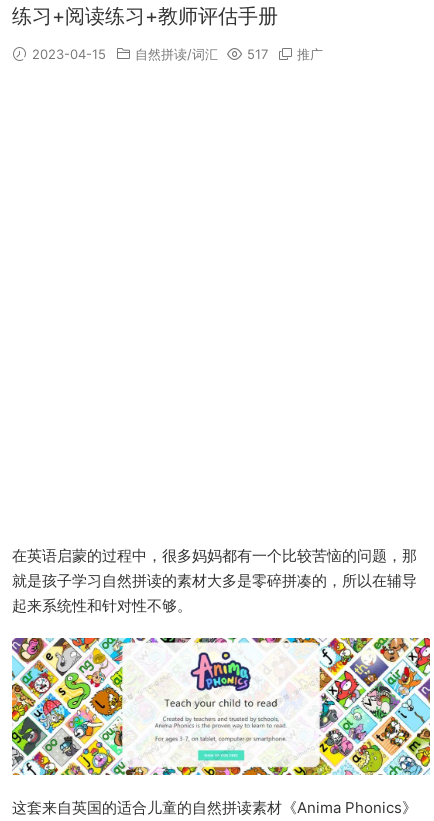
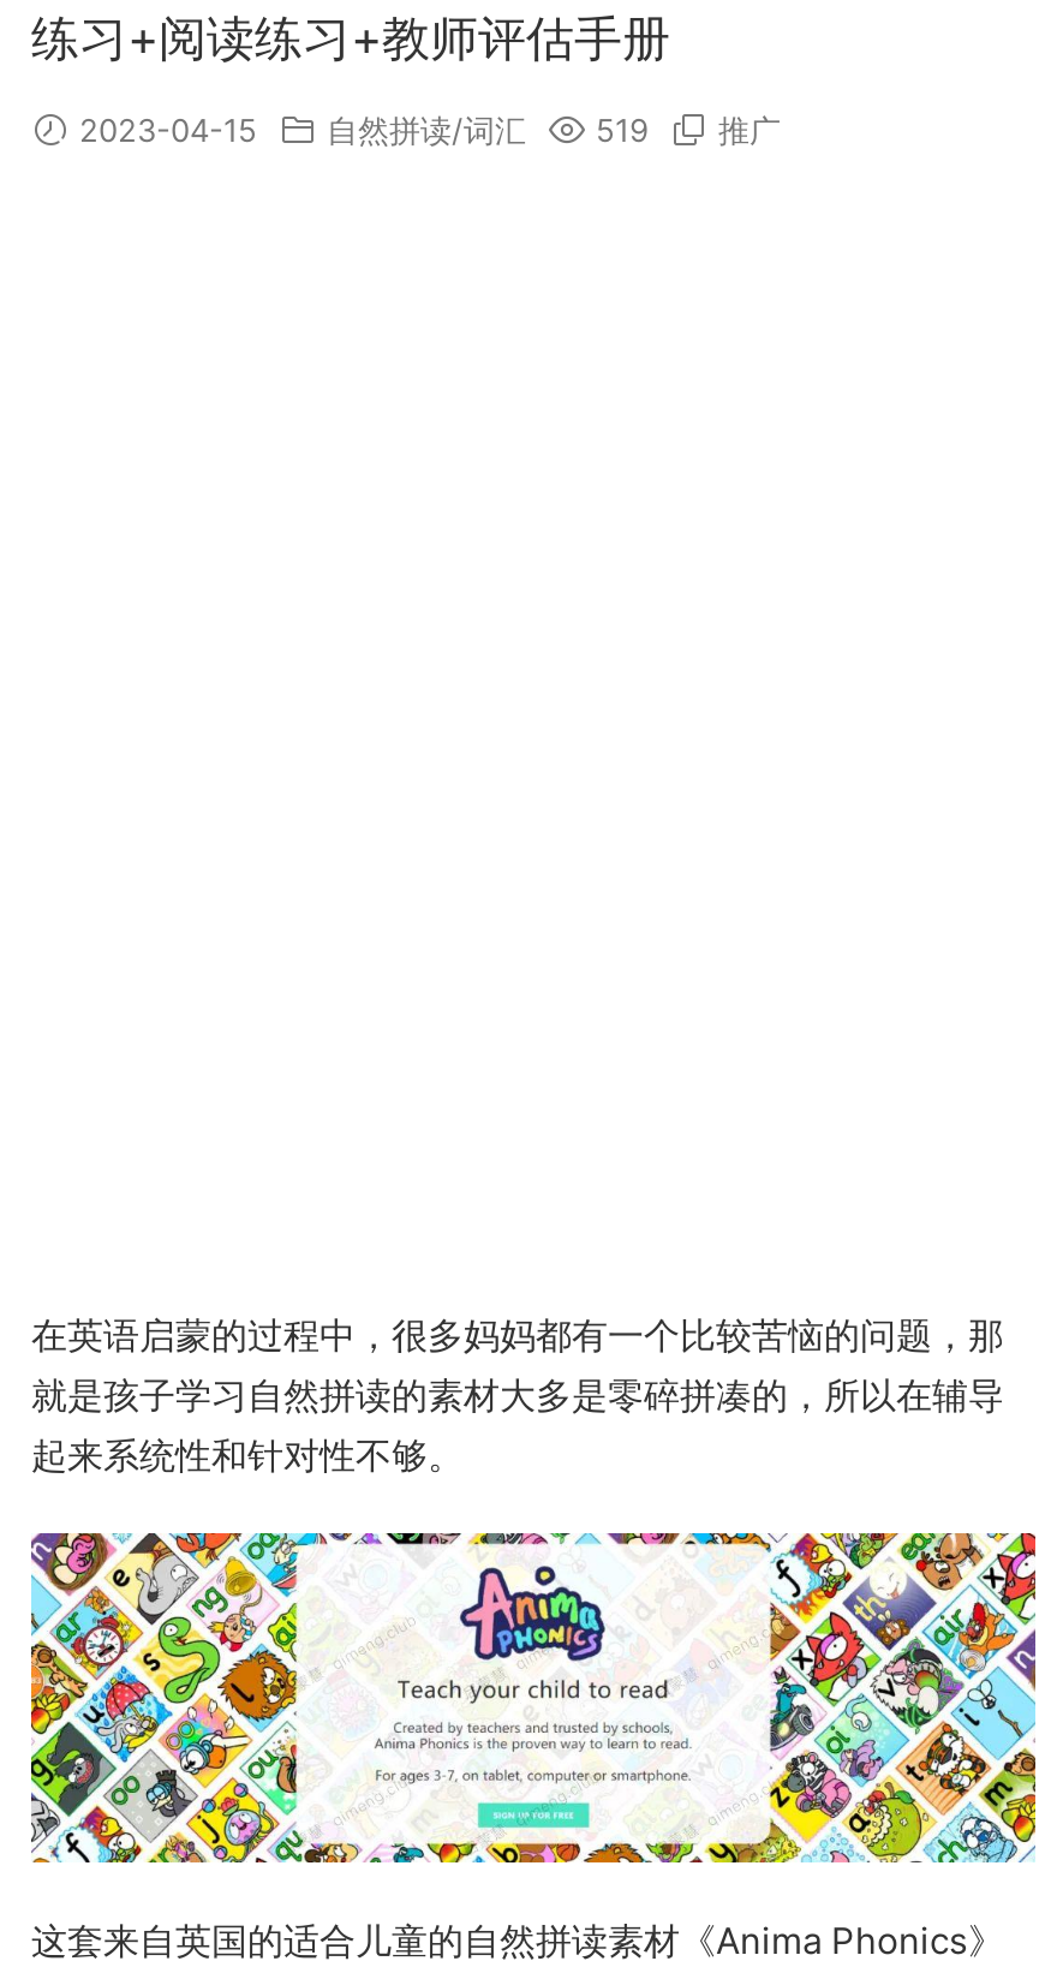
[28,46,323,62] 2023-04-15 自然拼读/词汇 517 推广 -> [70,111,781,149] 2023-04-15 自然拼读/词汇 519 推广

